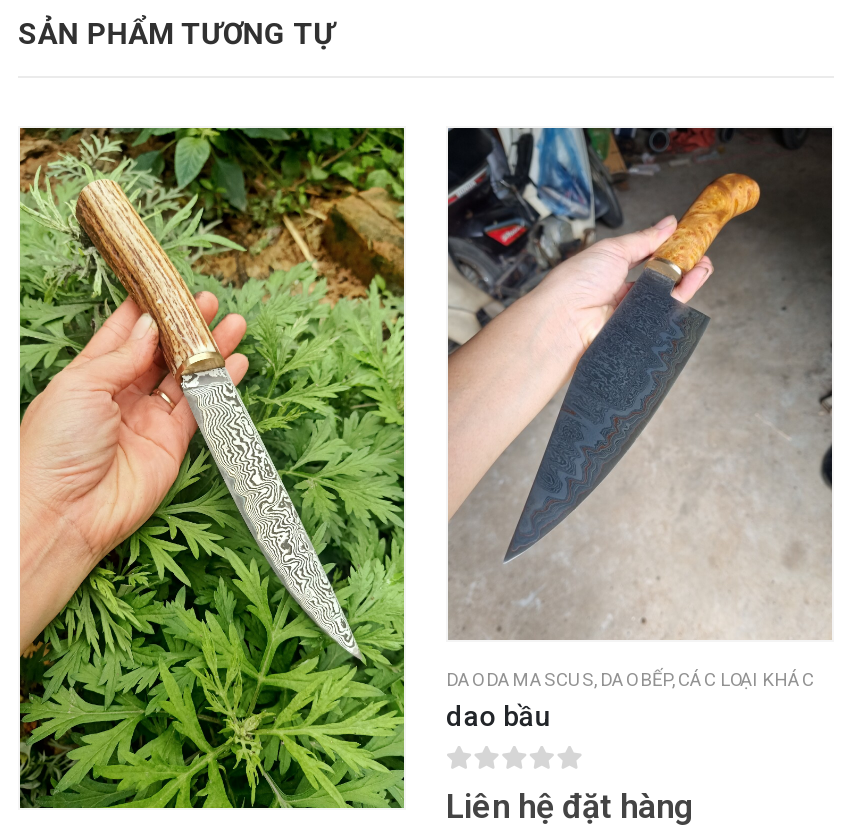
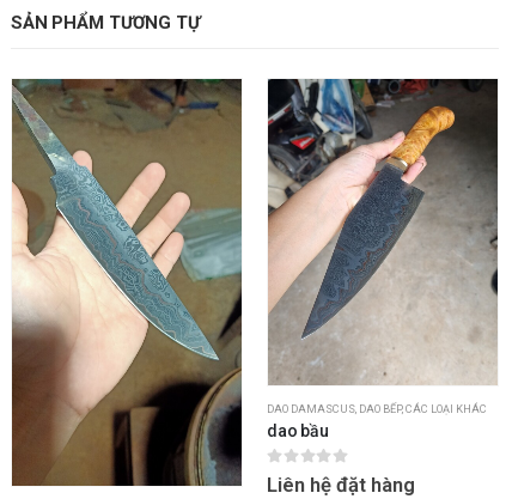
[18,126,406,810] [image] -> [11,78,243,487] [image]

